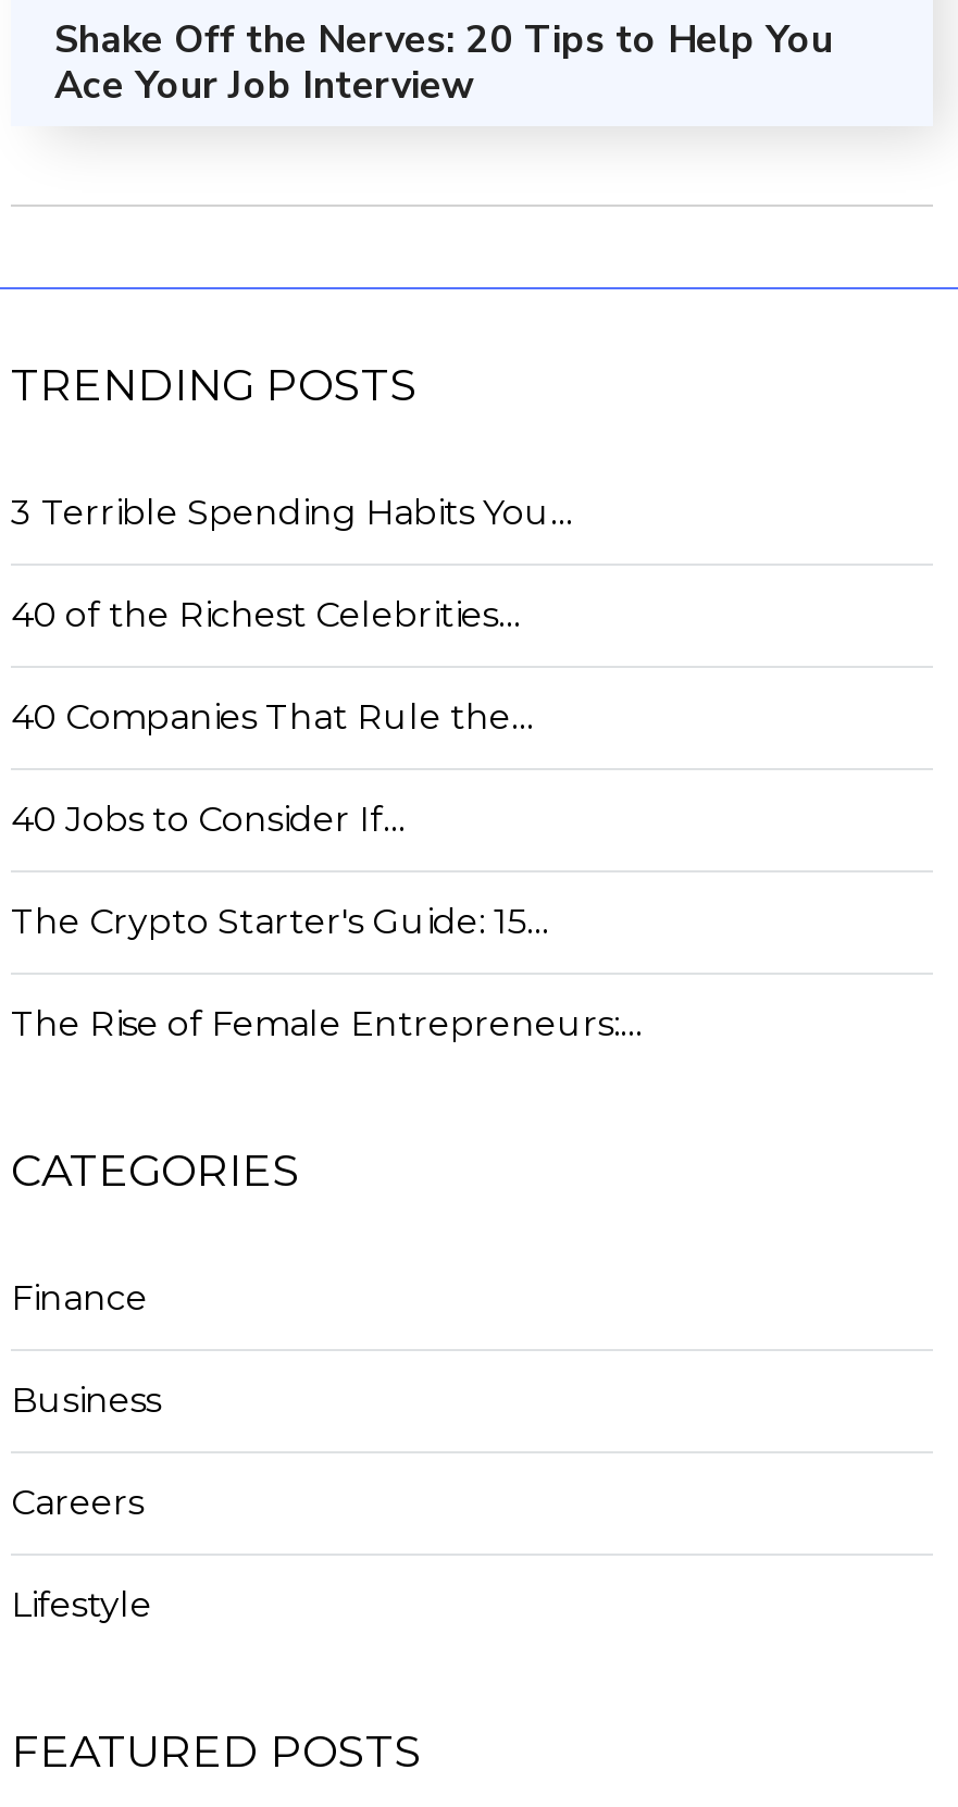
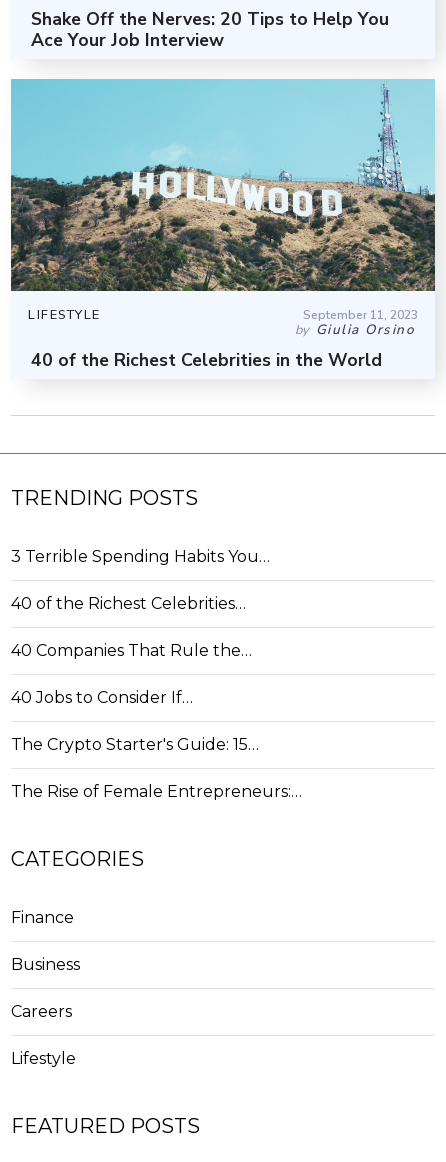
none -> [10,78,436,372] [image] | LIFESTYLE | September 11, 2023 | by Giulia Orsino | 40 of the Richest Celebrities in the World

